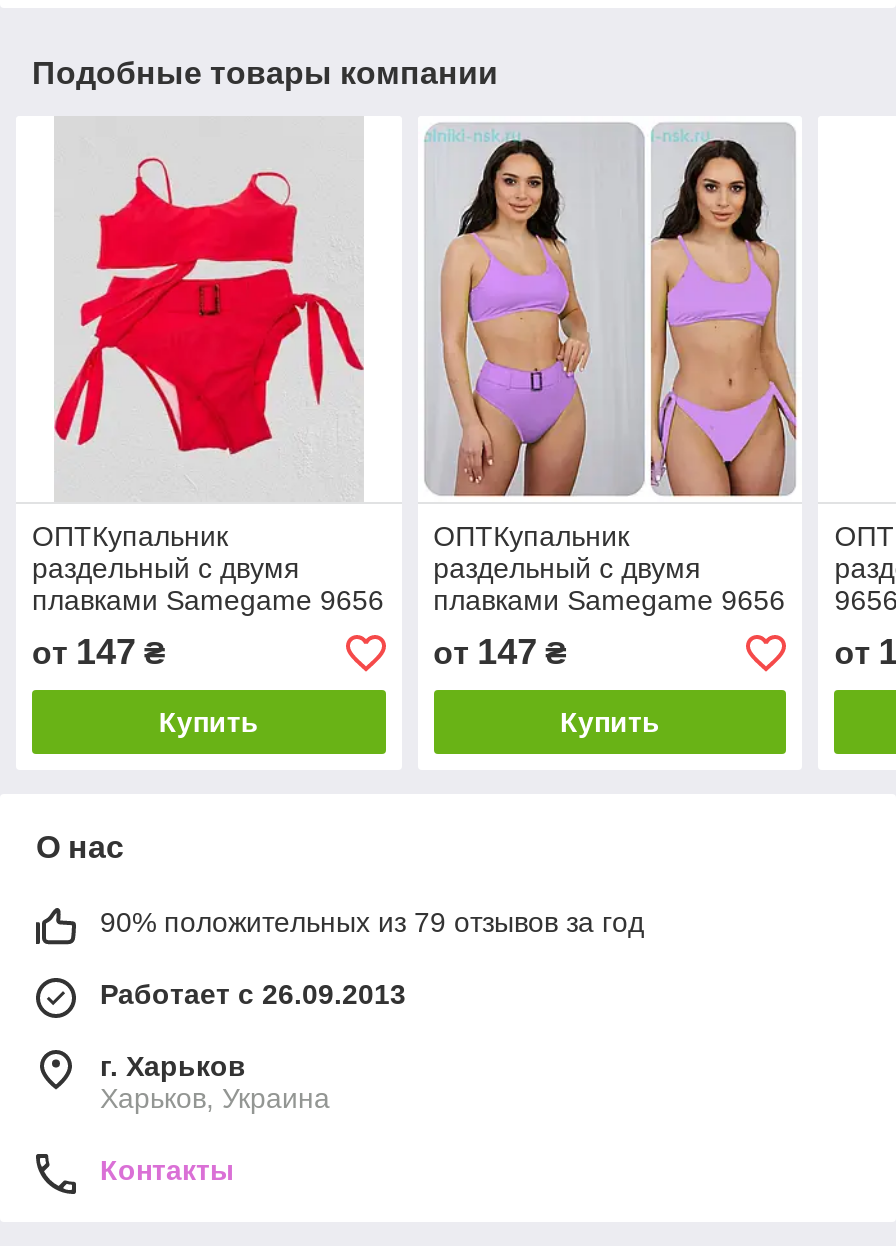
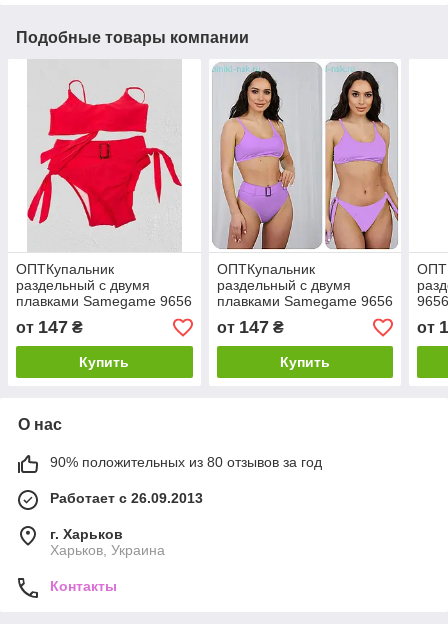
[100,906,644,938] 90% положительных из 79 отзывов за год -> [50,454,322,470] 90% положительных из 80 отзывов за год

